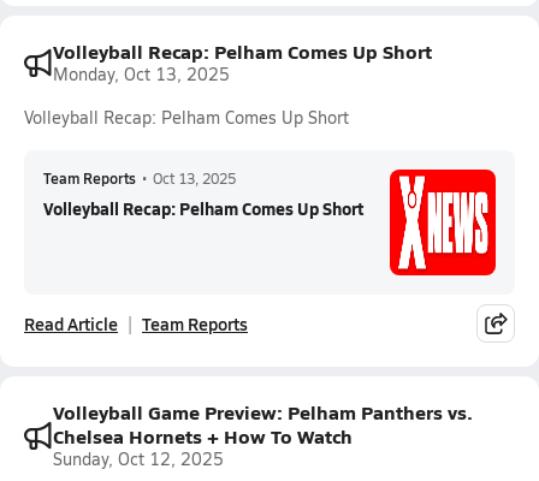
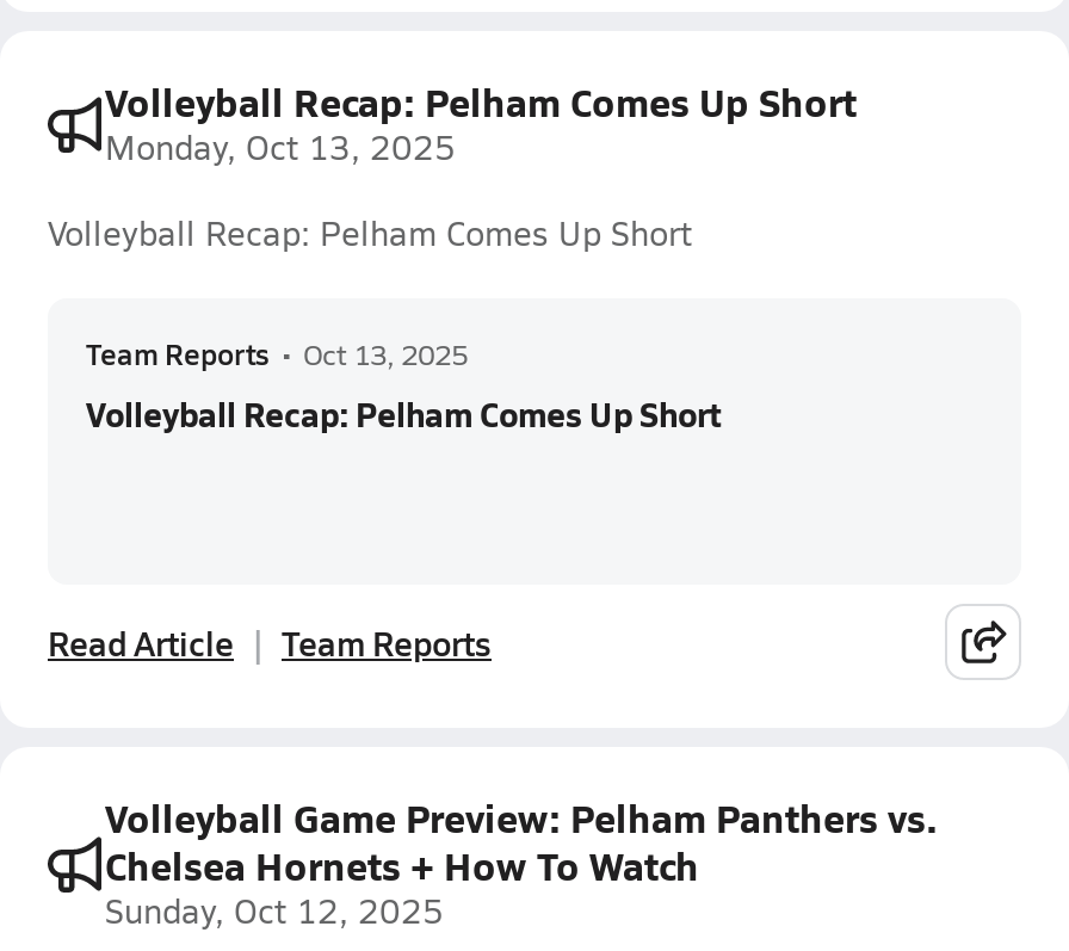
[389,168,497,277] [image] -> none

